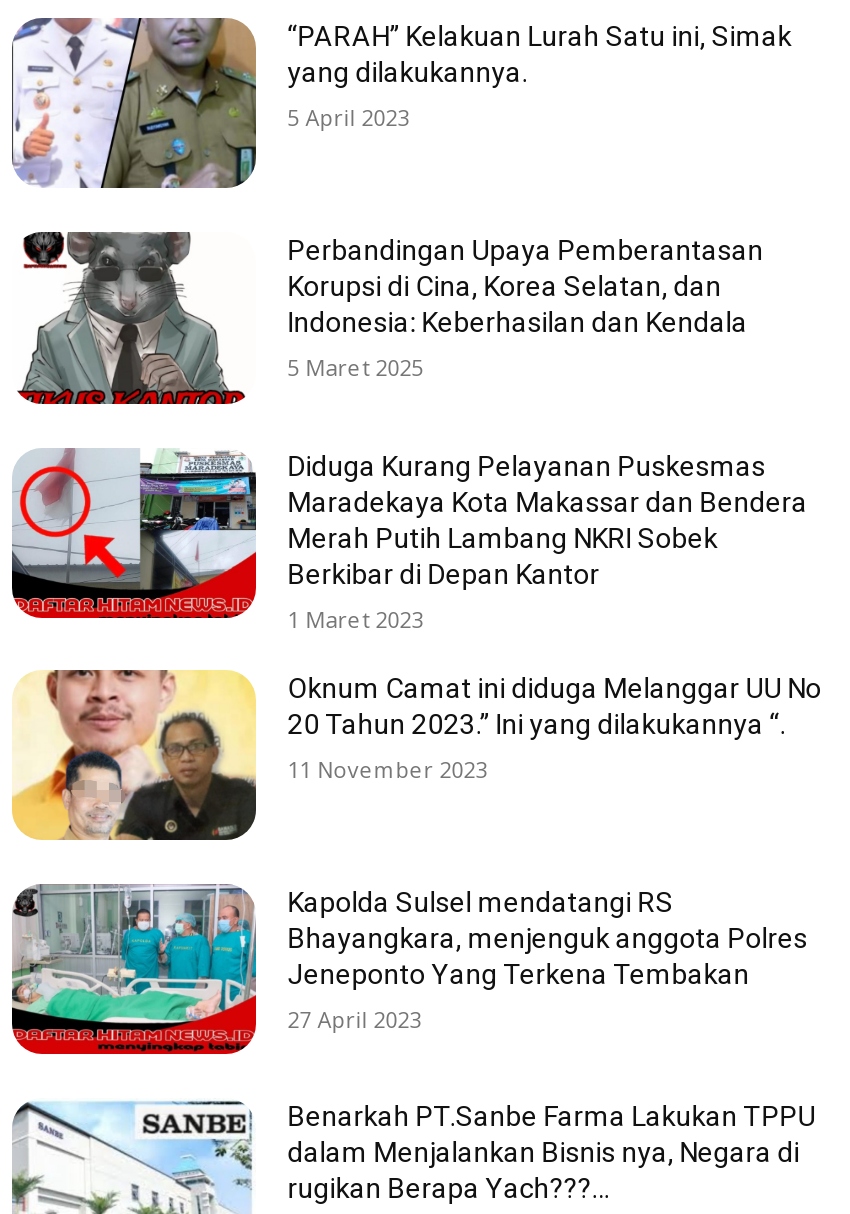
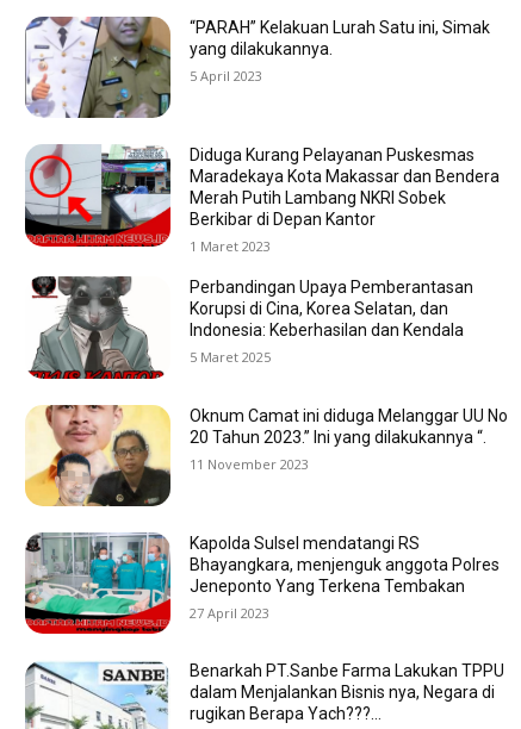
moved [12,232,764,406] -> [25,276,473,380]: [image] | Perbandingan Upaya Pemberantasan | Korupsi di Cina, Korea Selatan, dan | Indonesia: Keberhasilan dan Kendala | 5 Maret 2025
moved [10,448,808,633] -> [24,145,499,256]: [image] | Diduga Kurang Pelayanan Puskesmas | Maradekaya Kota Makassar dan Bendera | Merah Putih Lambang NKRI Sobek | Berkibar di Depan Kantor | 1 Maret 2023

